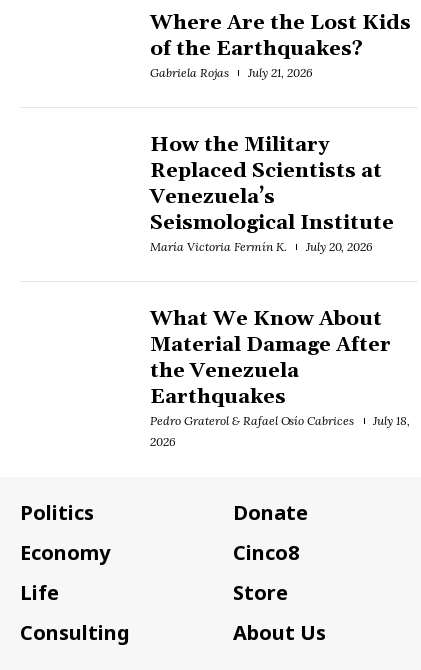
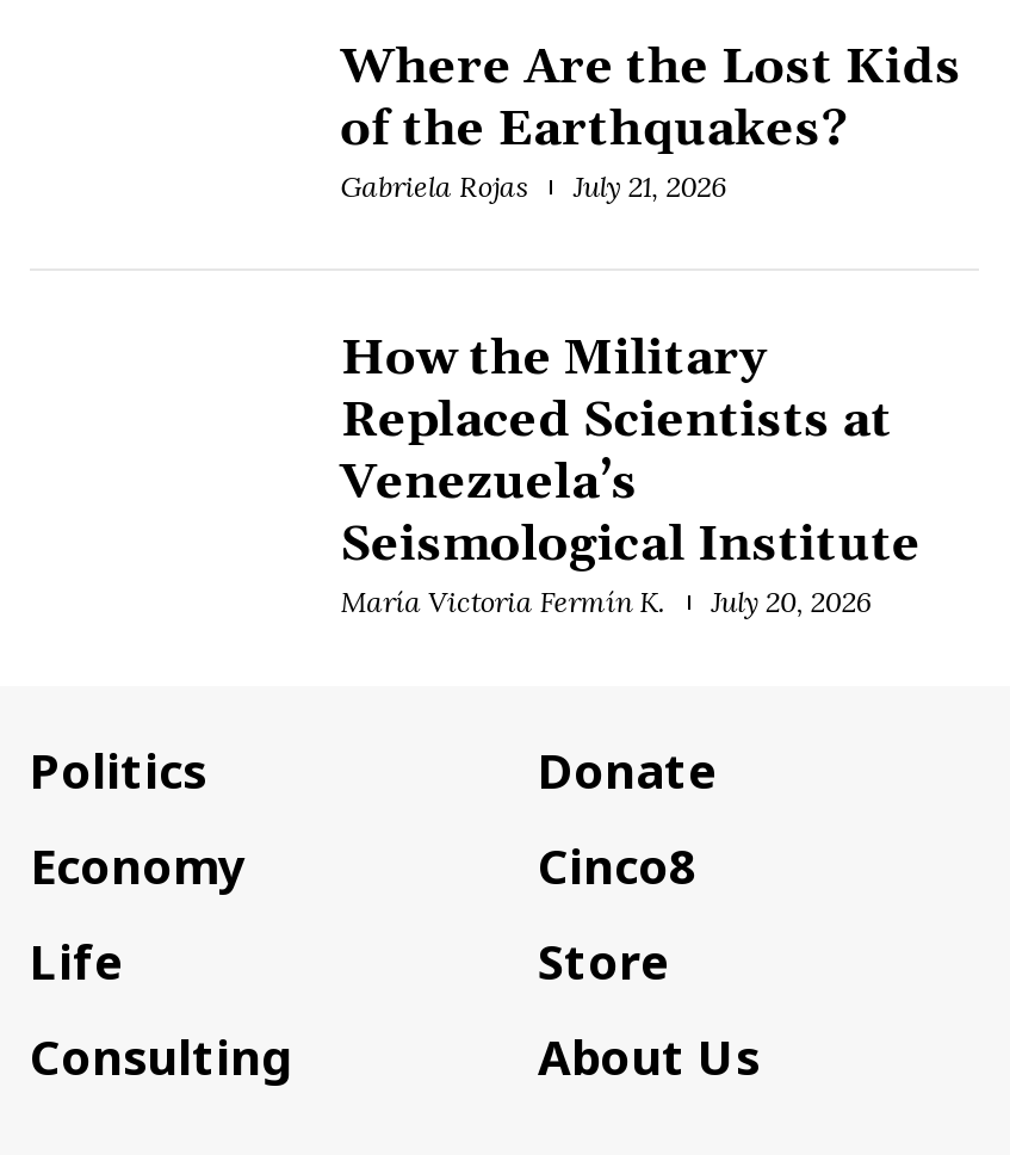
[150,306,410,449] What We Know About | Material Damage After | the Venezuela | Earthquakes | Pedro Graterol & Rafael Osío Cabrices | July 18, | 2026 -> none

